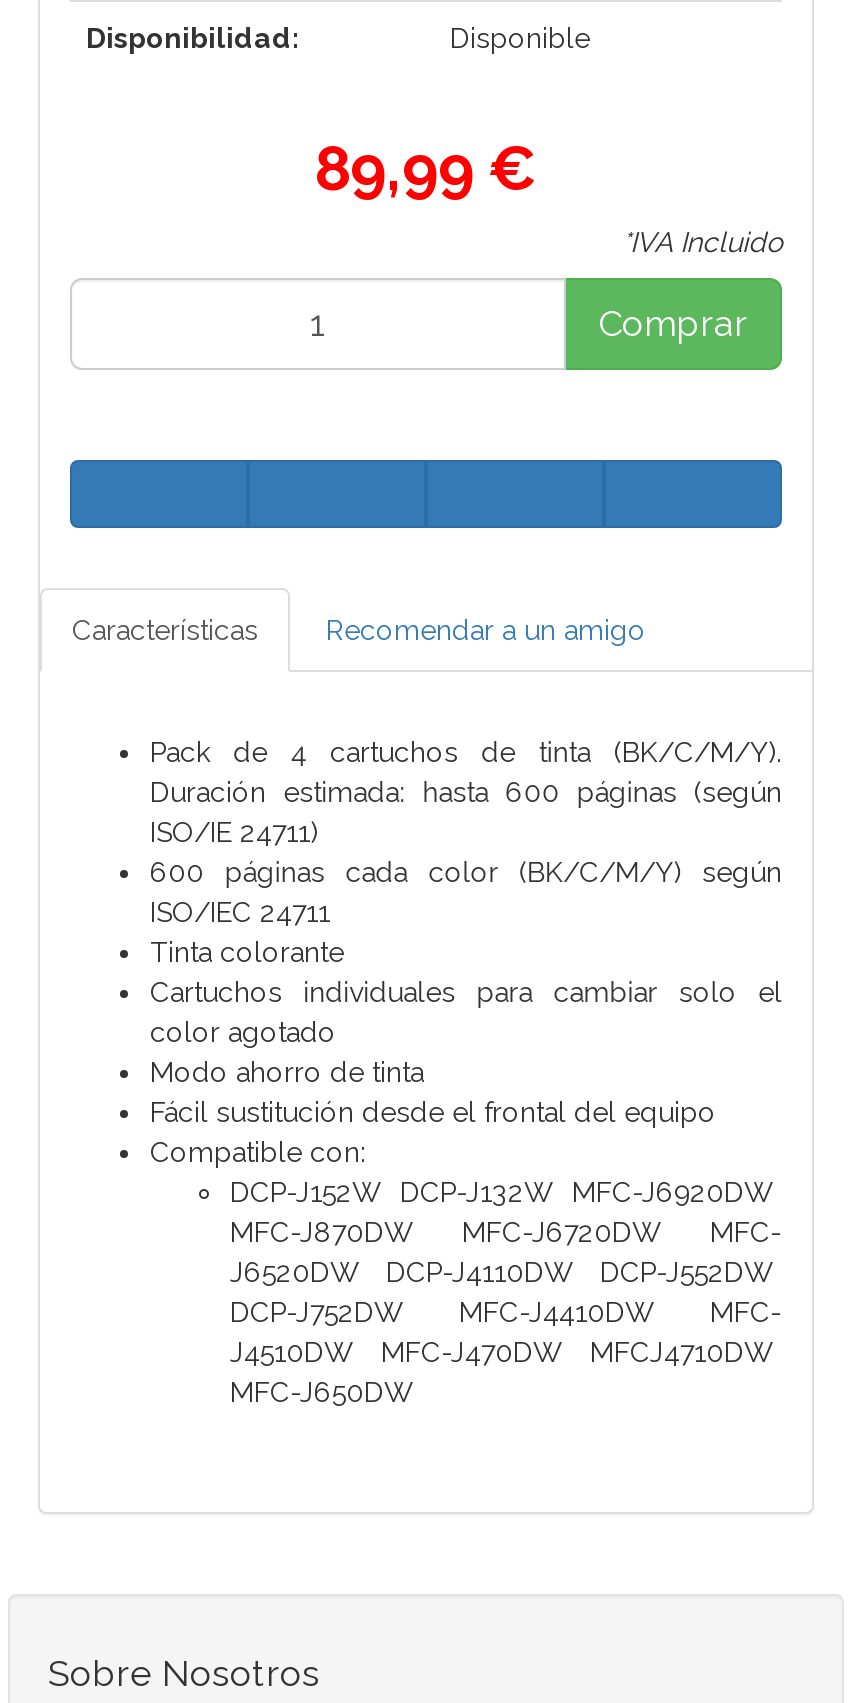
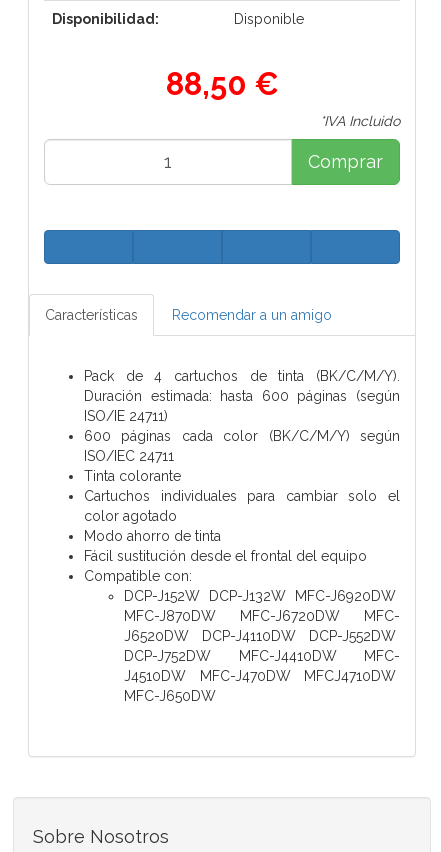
[314,131,538,203] 89,99 € -> [165,66,278,102] 88,50 €

